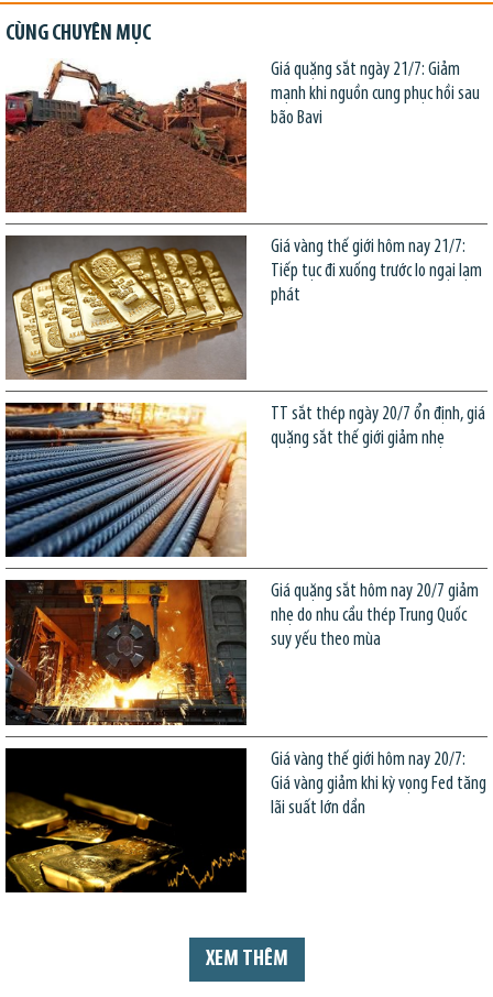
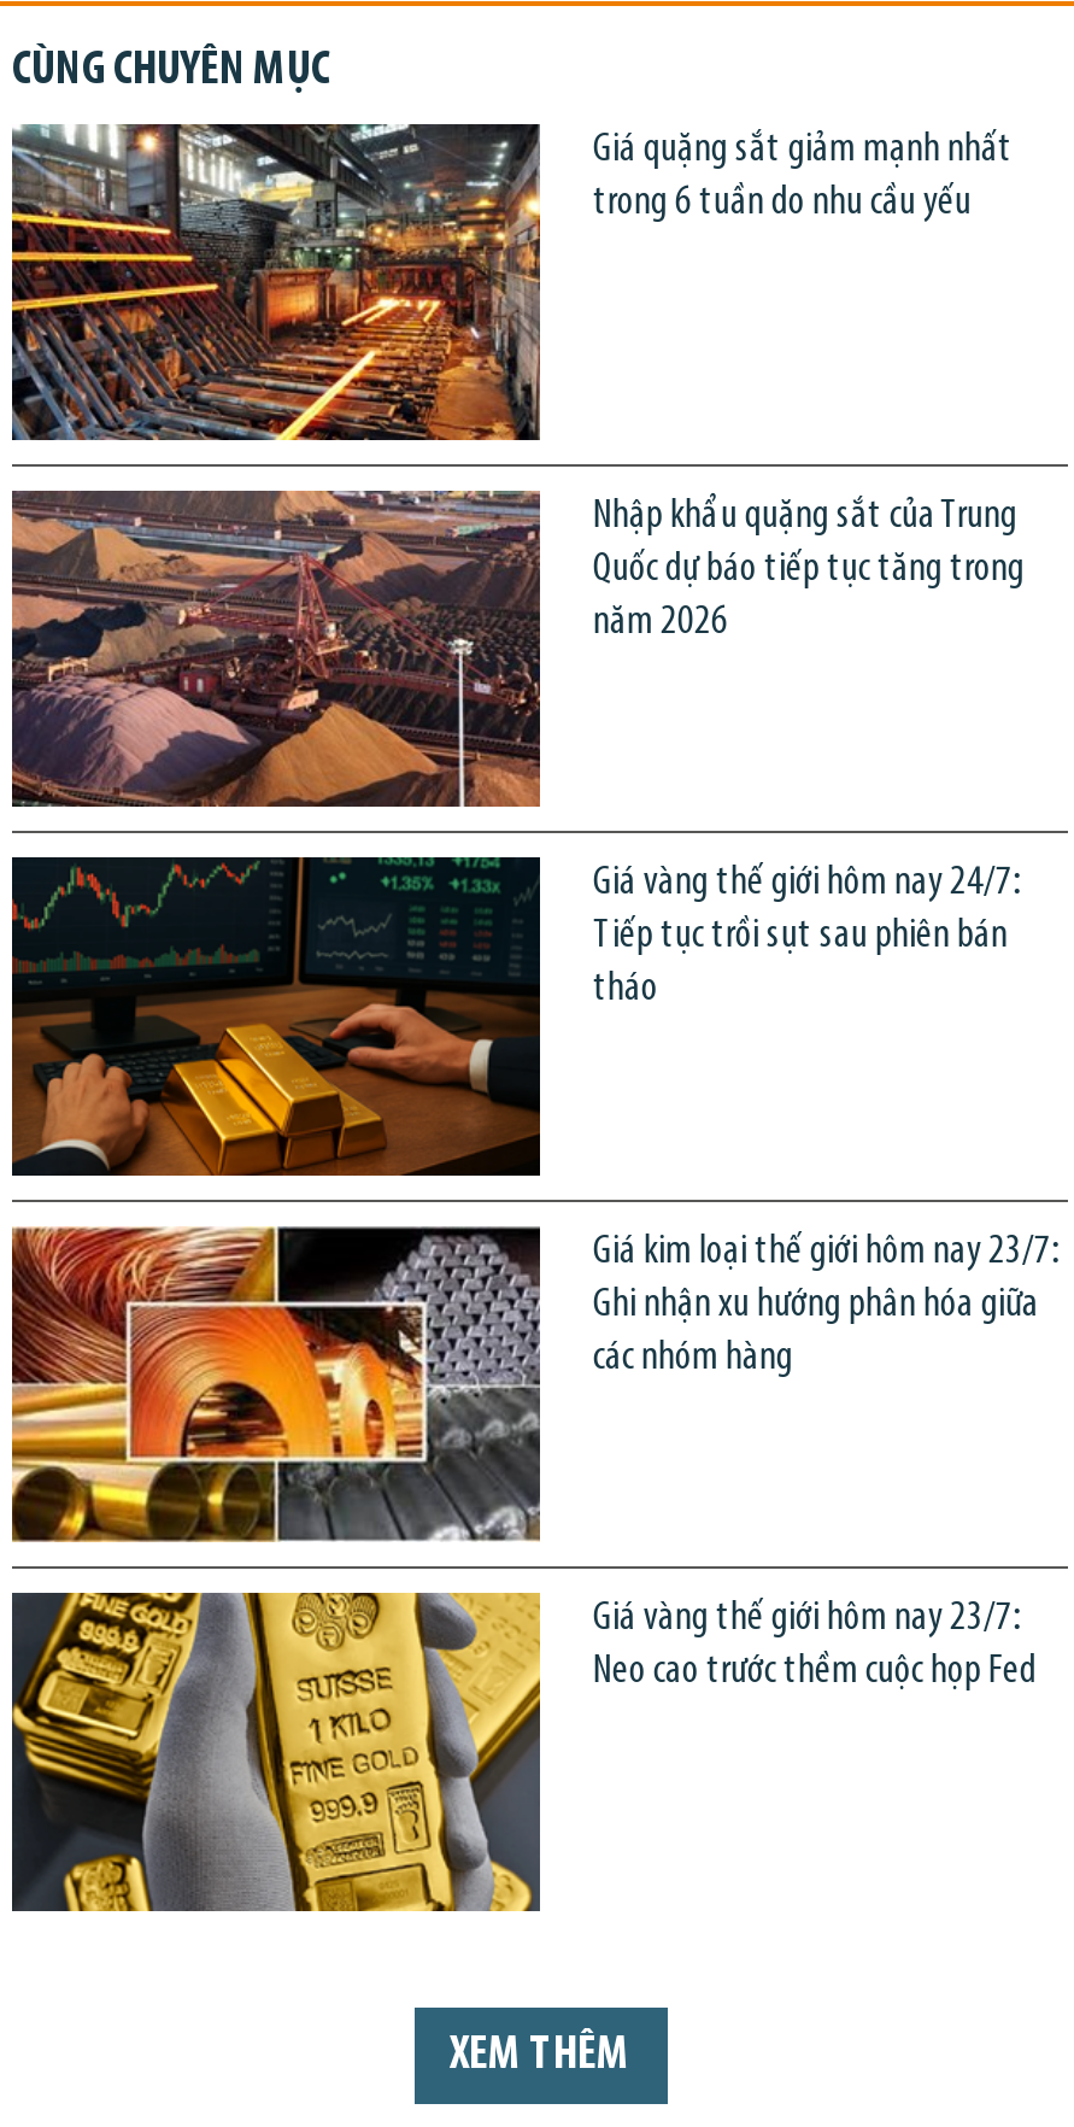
[6,58,480,215] [image] | Giá quặng sắt ngày 21/7: Giảm | mạnh khi nguồn cung phục hồi sau | bão Bavi -> [10,122,1012,445] [image] | Giá quặng sắt giảm mạnh nhất | trong 6 tuần do nhu cầu yếu
[4,235,482,380] [image] | Giá vàng thế giới hôm nay 21/7: | Tiếp tục đi xuống trước lo ngại lạm | phát -> [10,486,1024,811] [image] | Nhập khẩu quặng sắt của Trung | Quốc dự báo tiếp tục tăng trong | năm 2026
[4,401,485,558] [image] | TT sắt thép ngày 20/7 ổn định, giá | quặng sắt thế giới giảm nhẹ -> [10,852,1020,1178] [image] | Giá vàng thế giới hôm nay 24/7: | Tiếp tục trồi sụt sau phiên bán | tháo
[4,579,479,726] [image] | Giá quặng sắt hôm nay 20/7 giảm | nhẹ do nhu cầu thép Trung Quốc | suy yếu theo mùa -> [10,1224,1058,1545] [image] | Giá kim loại thế giới hôm nay 23/7: | Ghi nhận xu hướng phân hóa giữa | các nhóm hàng
[6,747,486,894] [image] | Giá vàng thế giới hôm nay 20/7: | Giá vàng giảm khi kỳ vọng Fed tăng | lãi suất lớn dần -> [10,1590,1036,1914] [image] | Giá vàng thế giới hôm nay 23/7: | Neo cao trước thềm cuộc họp Fed

